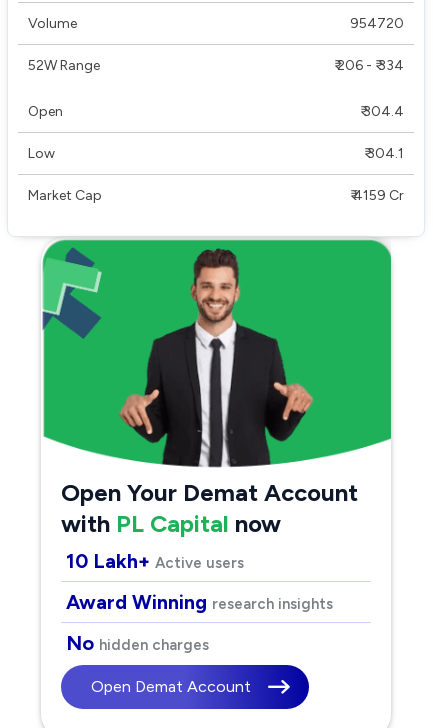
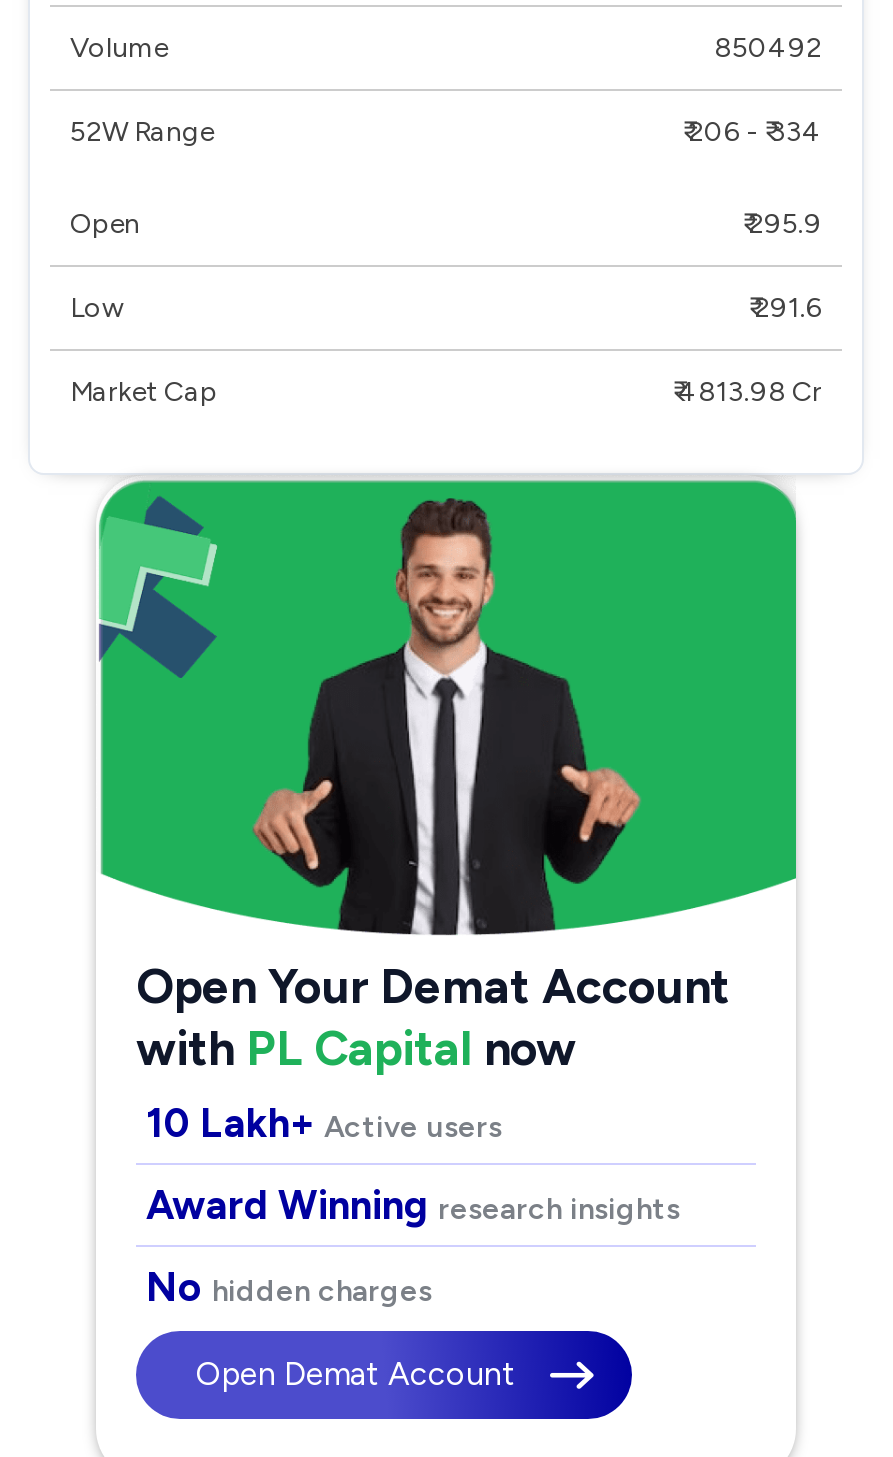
[350,14,404,31] 954720 -> [714,30,822,64] 850492
[360,102,404,119] ₹ 304.4 -> [742,206,822,240] ₹ 295.9
[364,144,404,161] ₹ 304.1 -> [748,290,822,324] ₹ 291.6
[350,186,404,203] ₹ 4159 Cr -> [672,374,822,408] ₹ 4813.98 Cr

